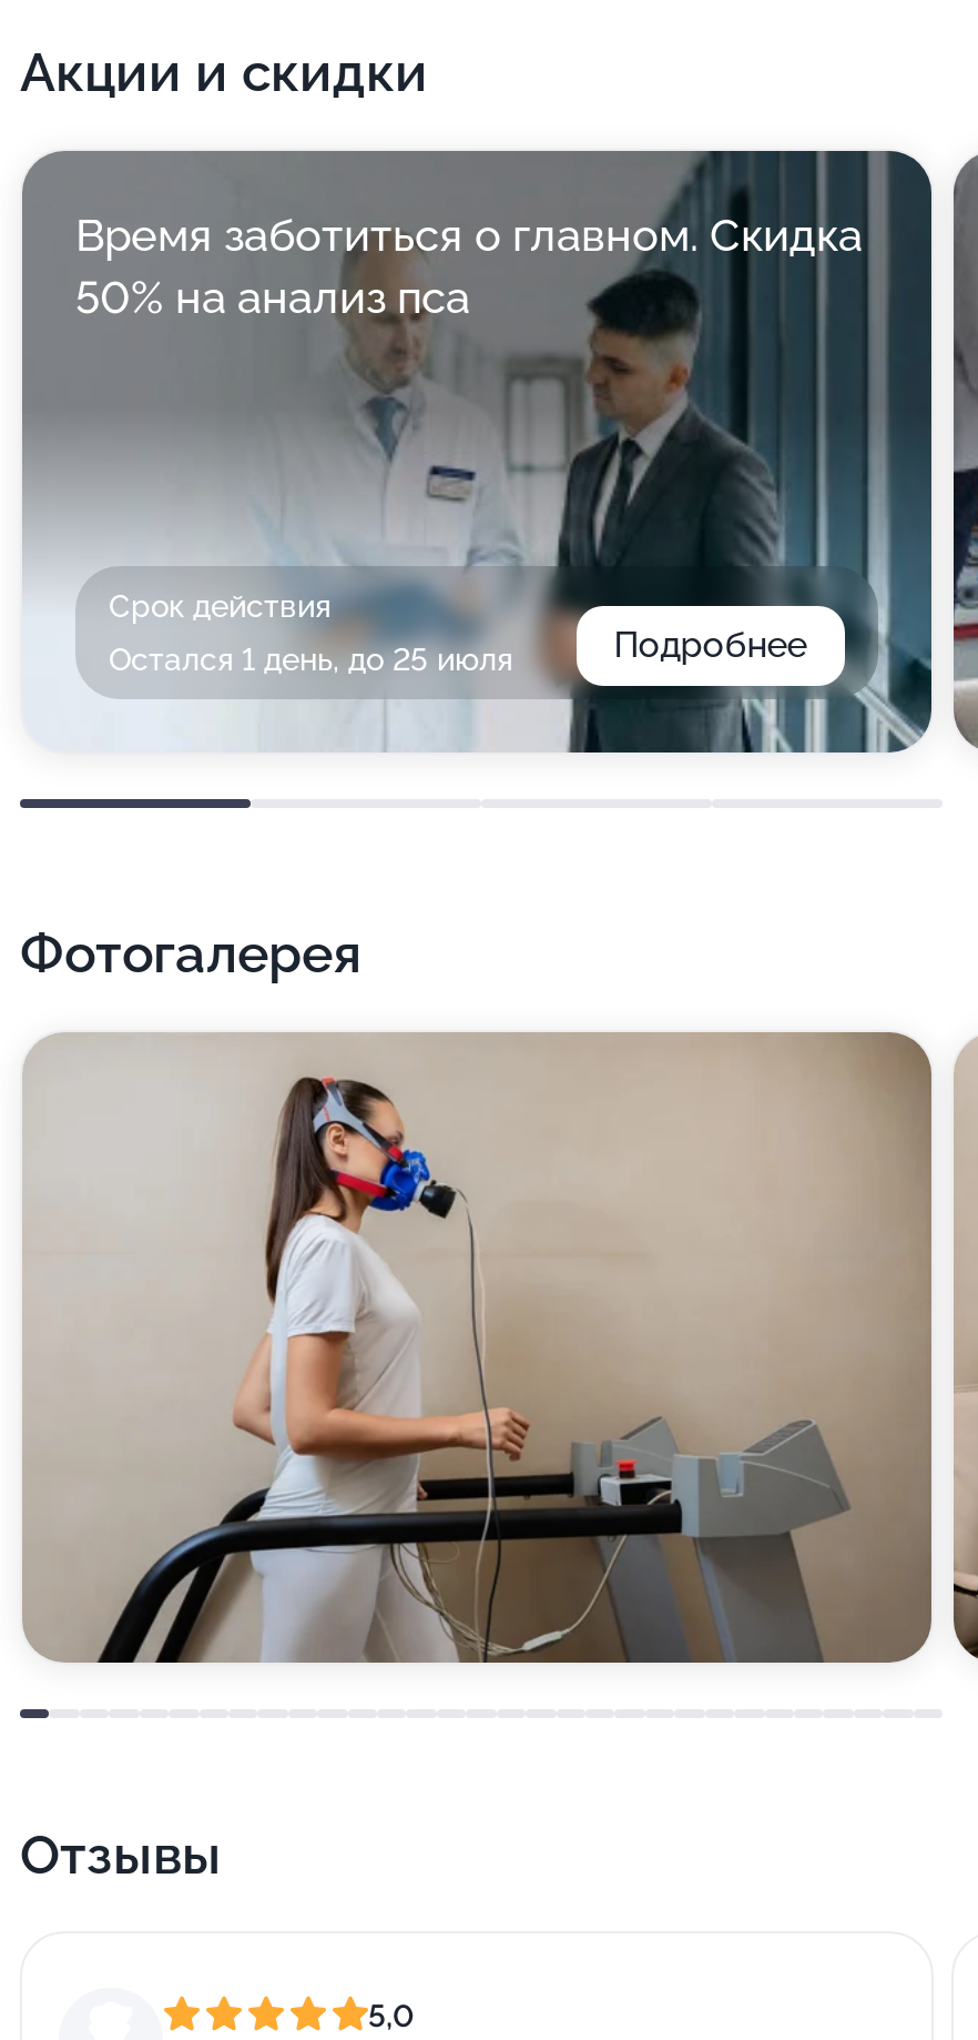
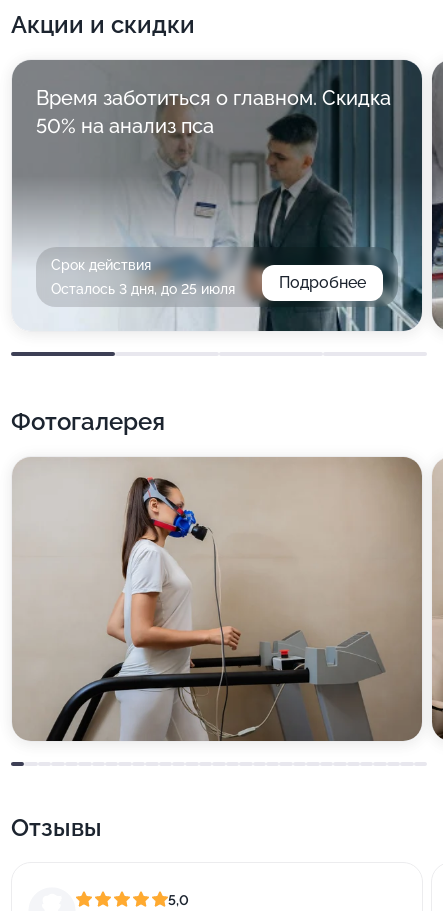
[109,642,512,677] Остался 1 день, до 25 июля -> [51,281,235,297] Осталось 3 дня, до 25 июля

